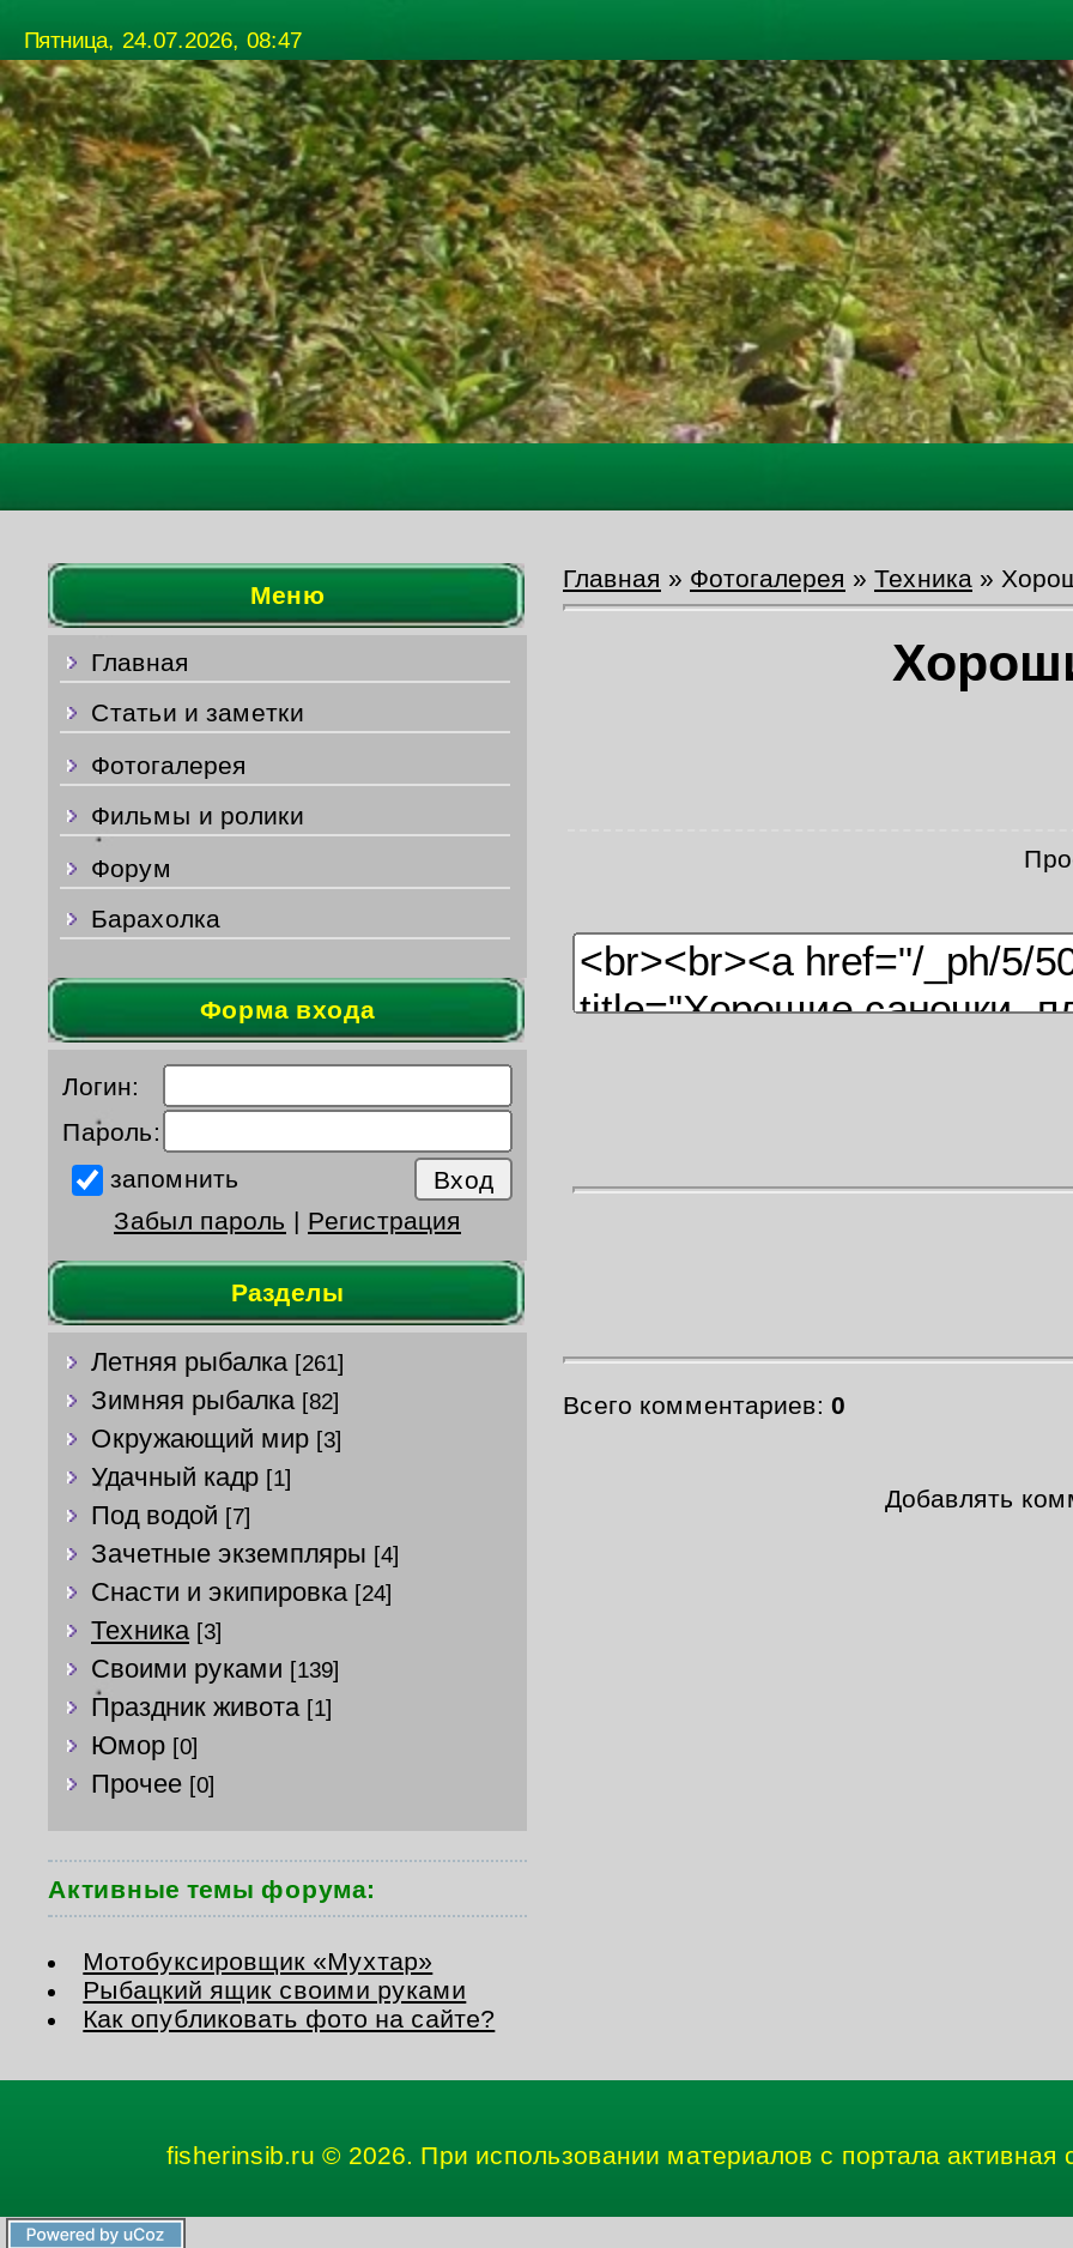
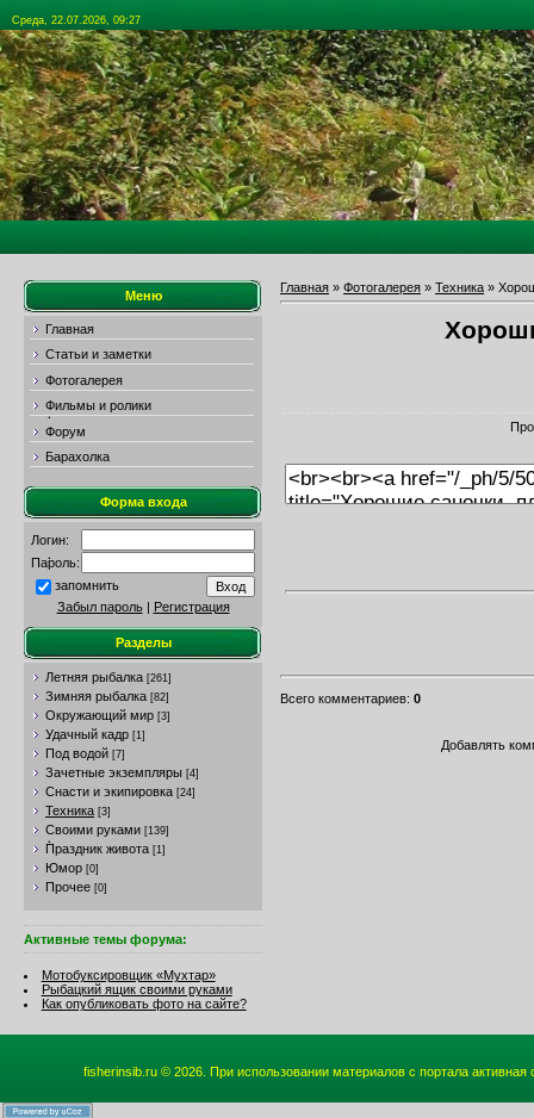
[24,29,302,53] Пятница, 24.07.2026, 08:47 -> [12,14,141,26] Среда, 22.07.2026, 09:27

